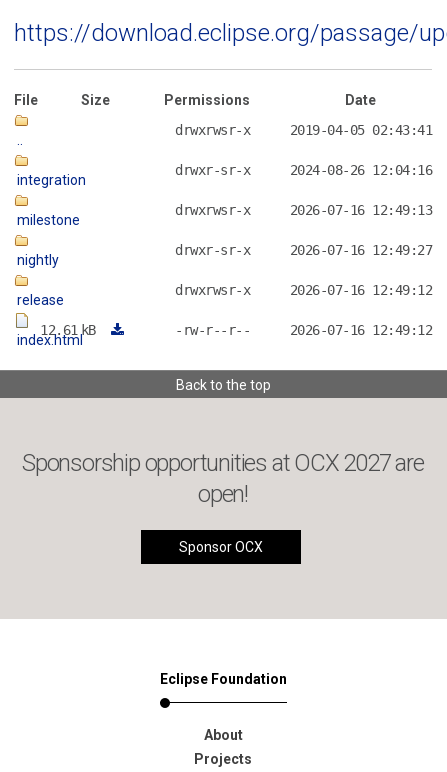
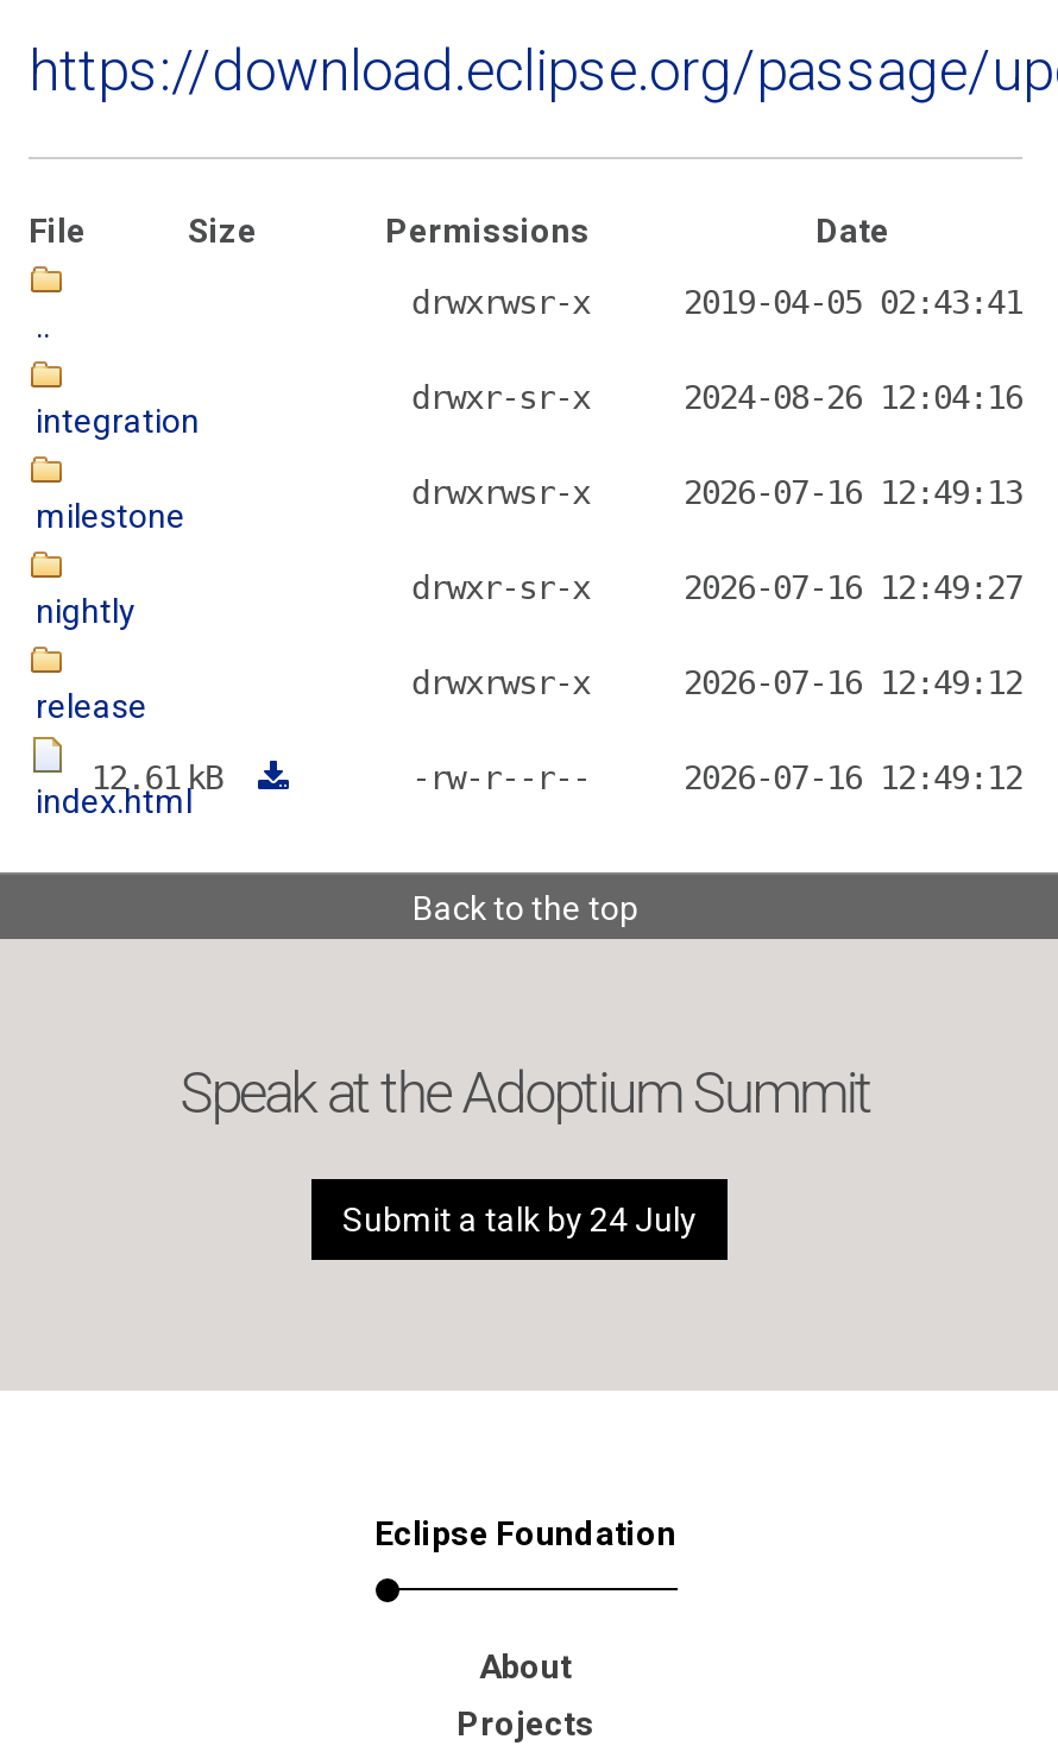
[22,449,424,508] Sponsorship opportunities at OCX 2027 are | open! -> [180,1060,871,1127] Speak at the Adoptium Summit
[178,539,262,555] Sponsor OCX -> [342,1200,697,1239] Submit a talk by 24 July

